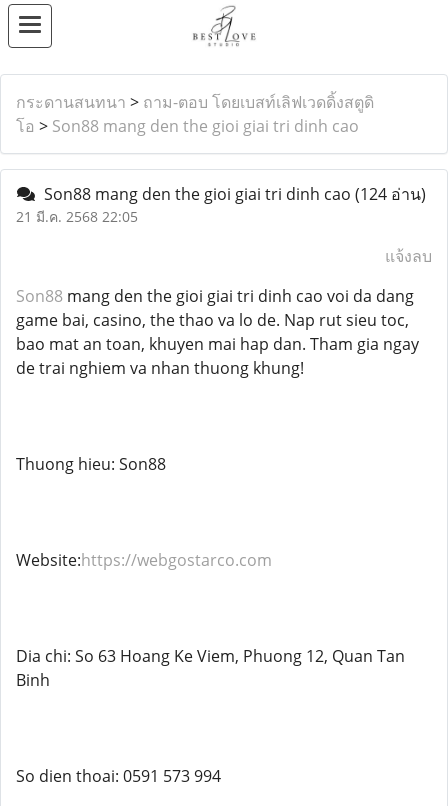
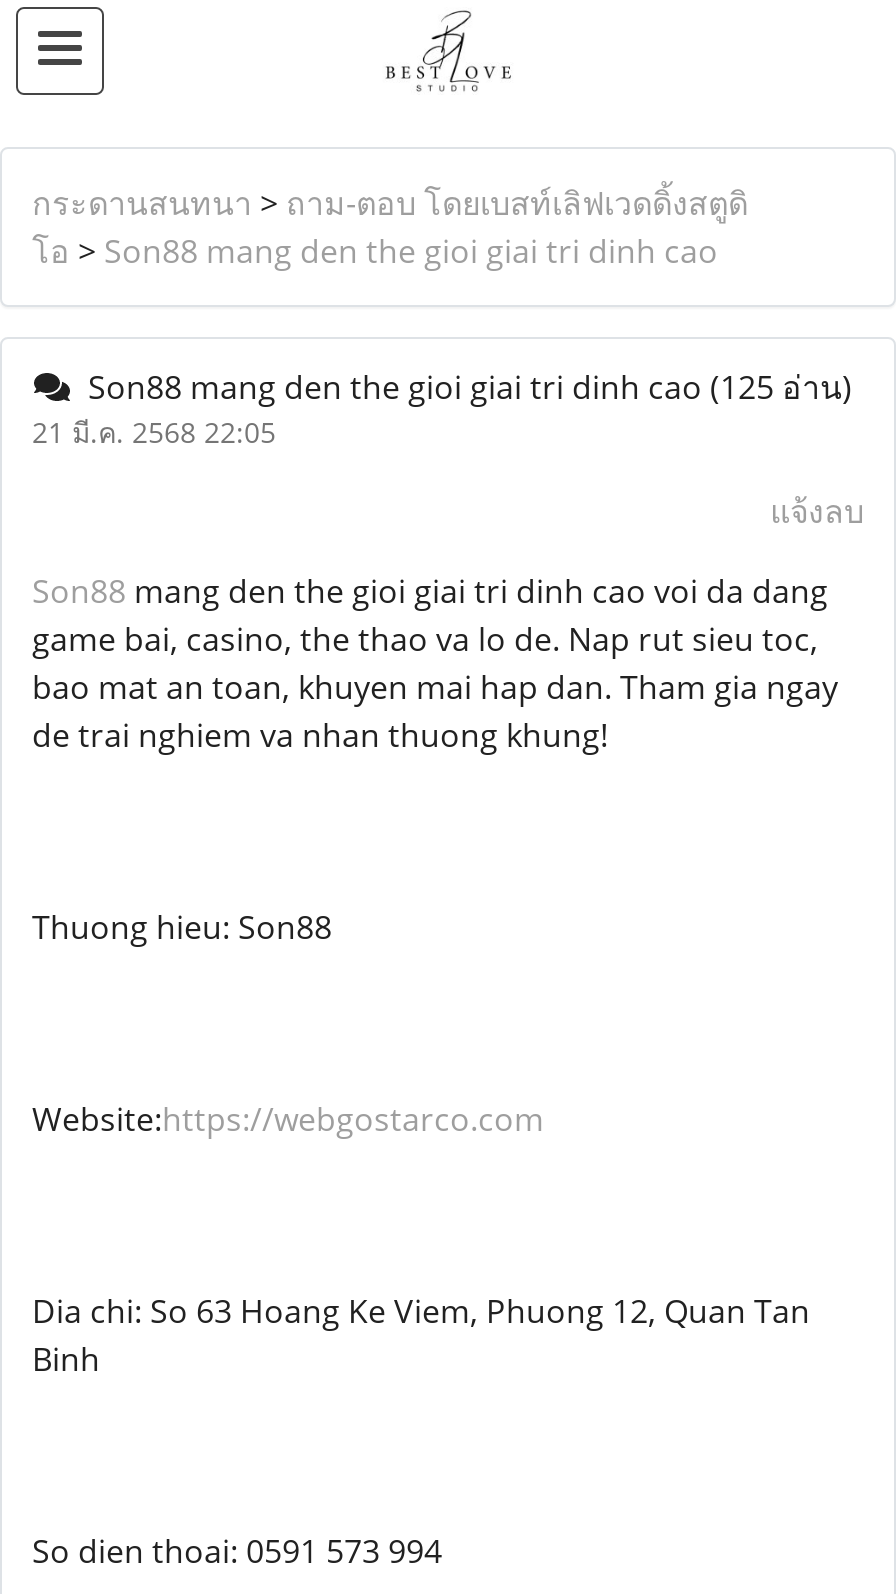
[36,183,426,205] Son88 mang den the gioi giai tri dinh cao (124 อ่าน) -> [72,365,852,409] Son88 mang den the gioi giai tri dinh cao (125 อ่าน)

